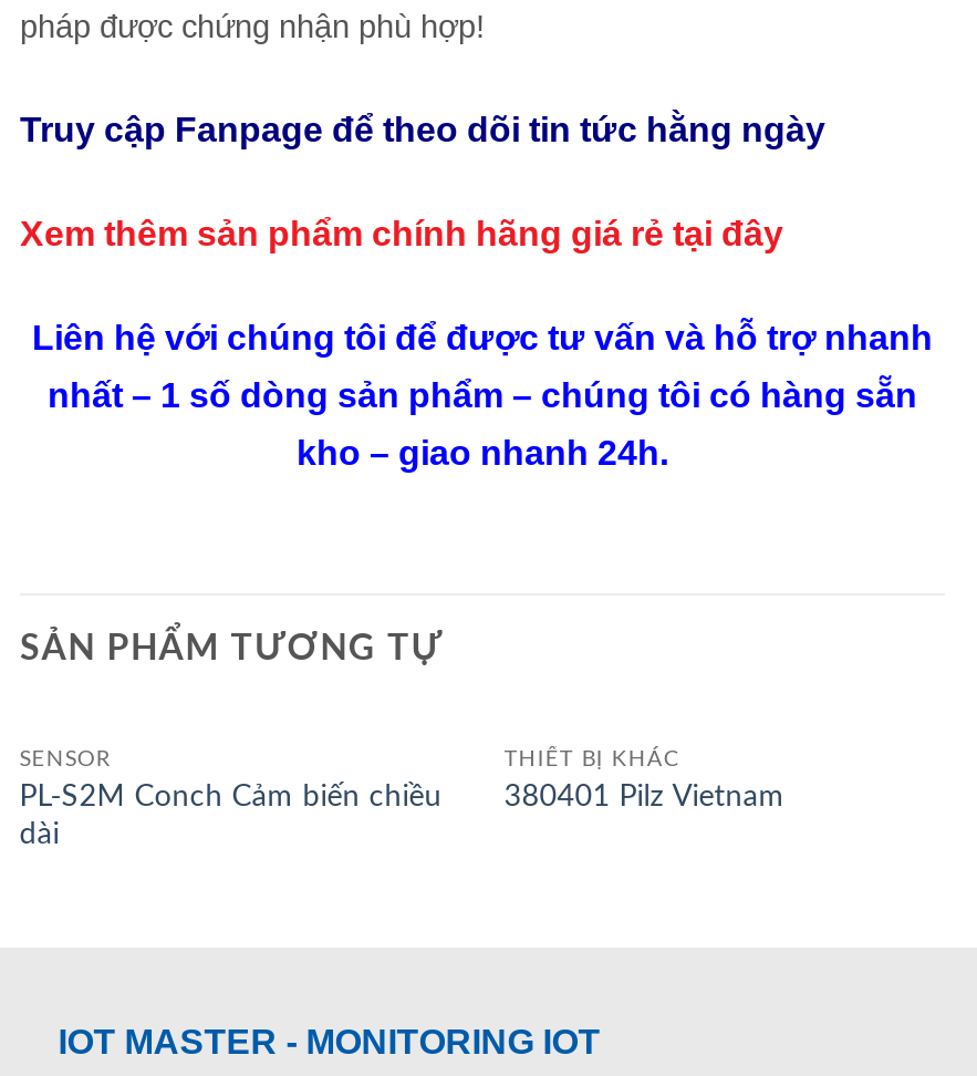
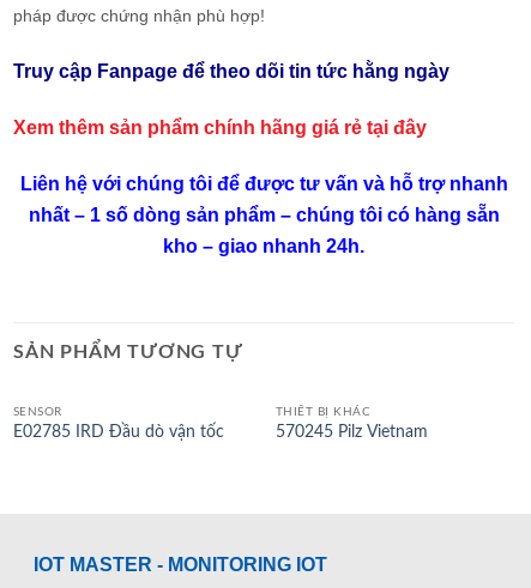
[19,781,442,849] PL-S2M Conch Cảm biến chiều | dài -> [13,424,224,441] E02785 IRD Đầu dò vận tốc
[504,782,785,813] 380401 Pilz Vietnam -> [275,424,428,441] 570245 Pilz Vietnam

